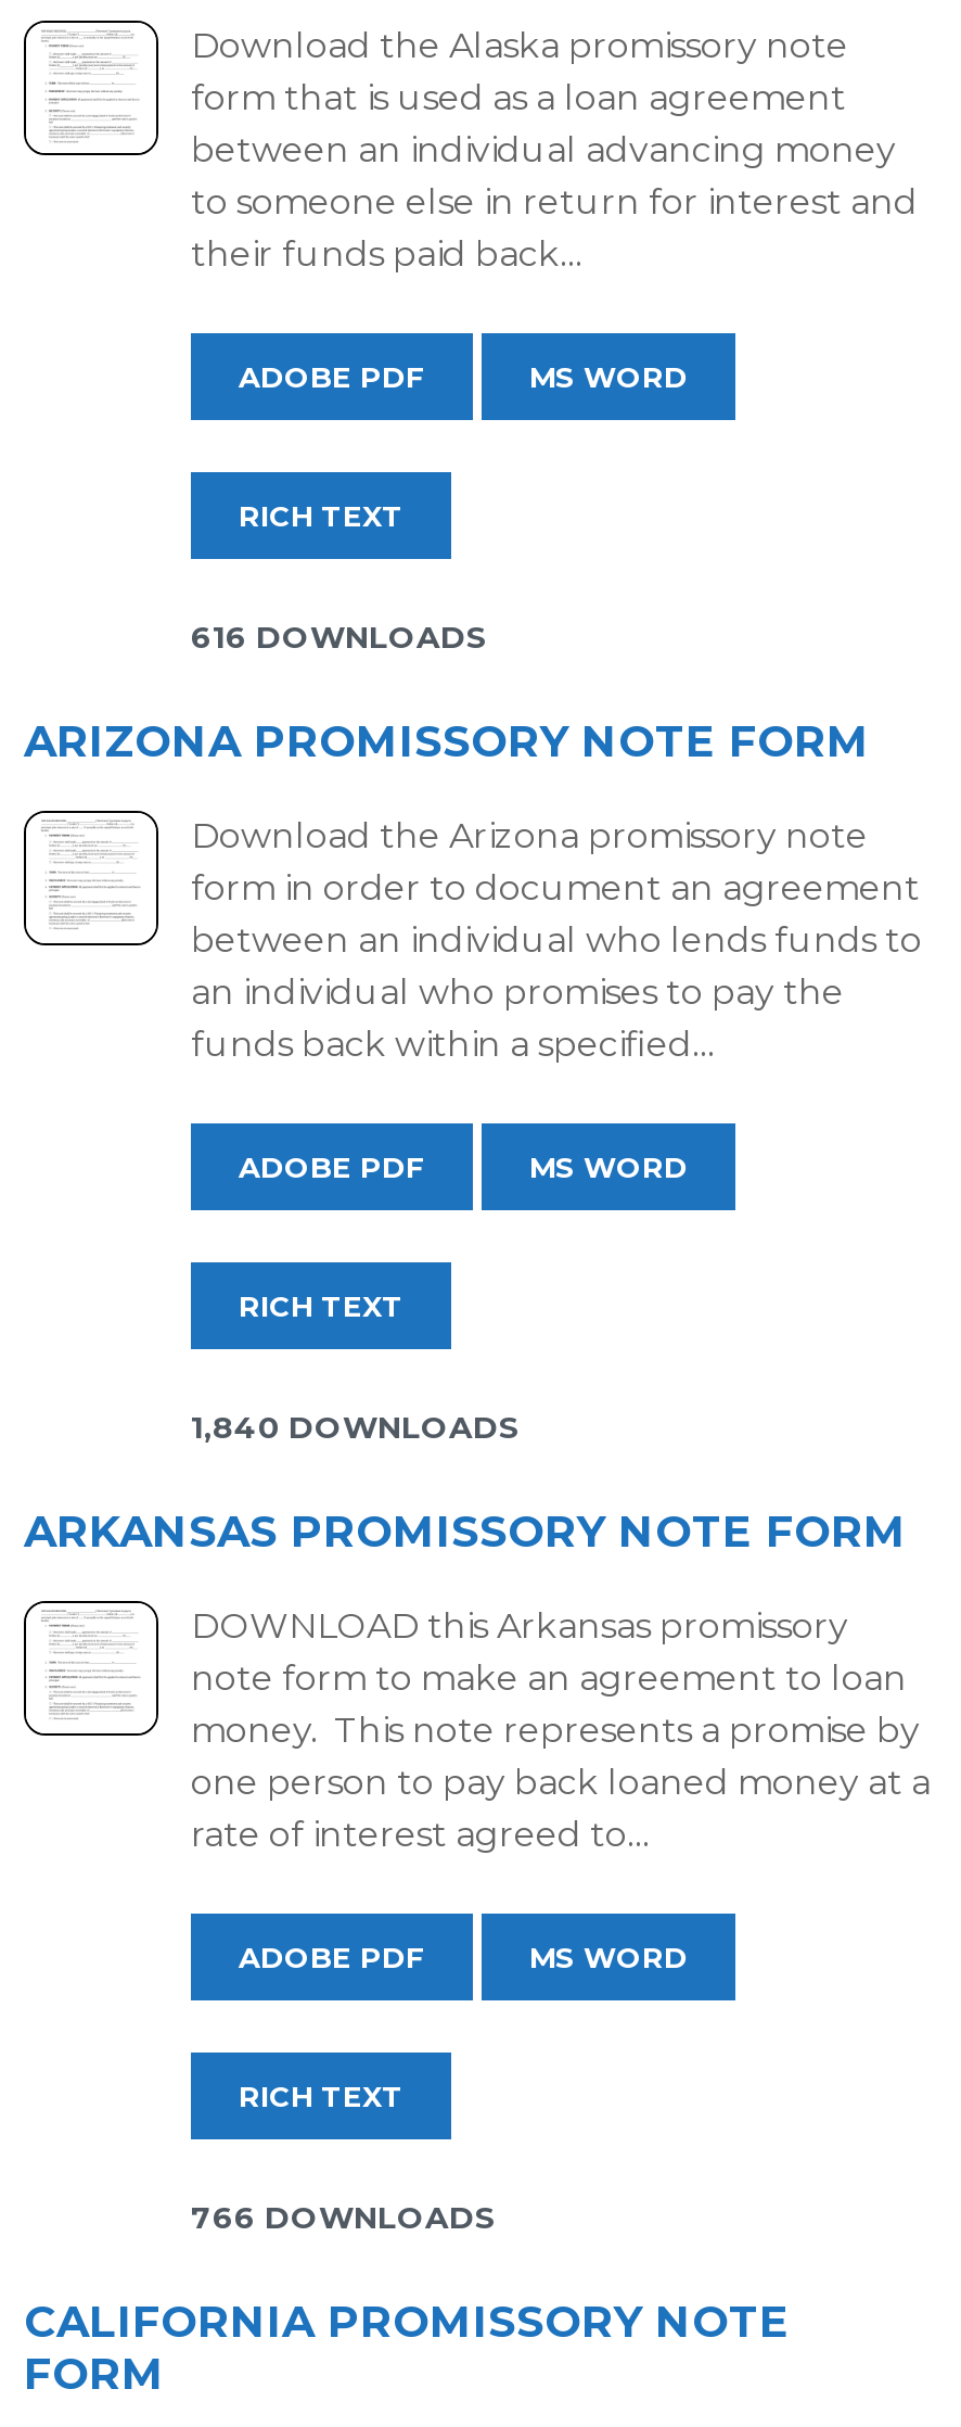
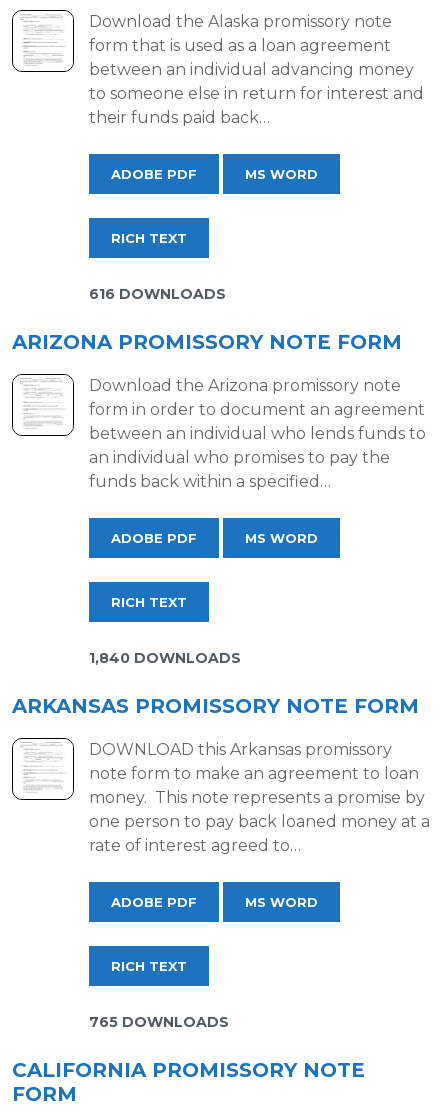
[191,2198,497,2237] 766 DOWNLOADS -> [89,1013,229,1031] 765 DOWNLOADS

